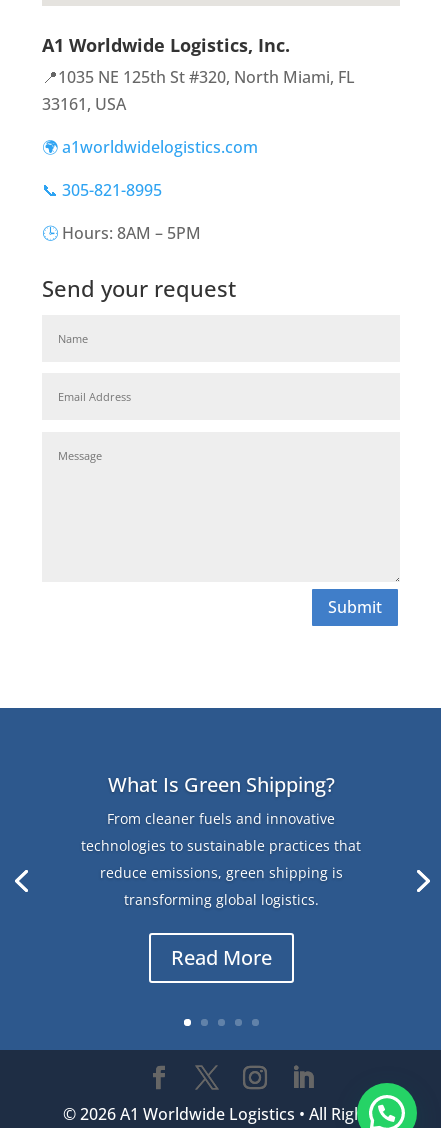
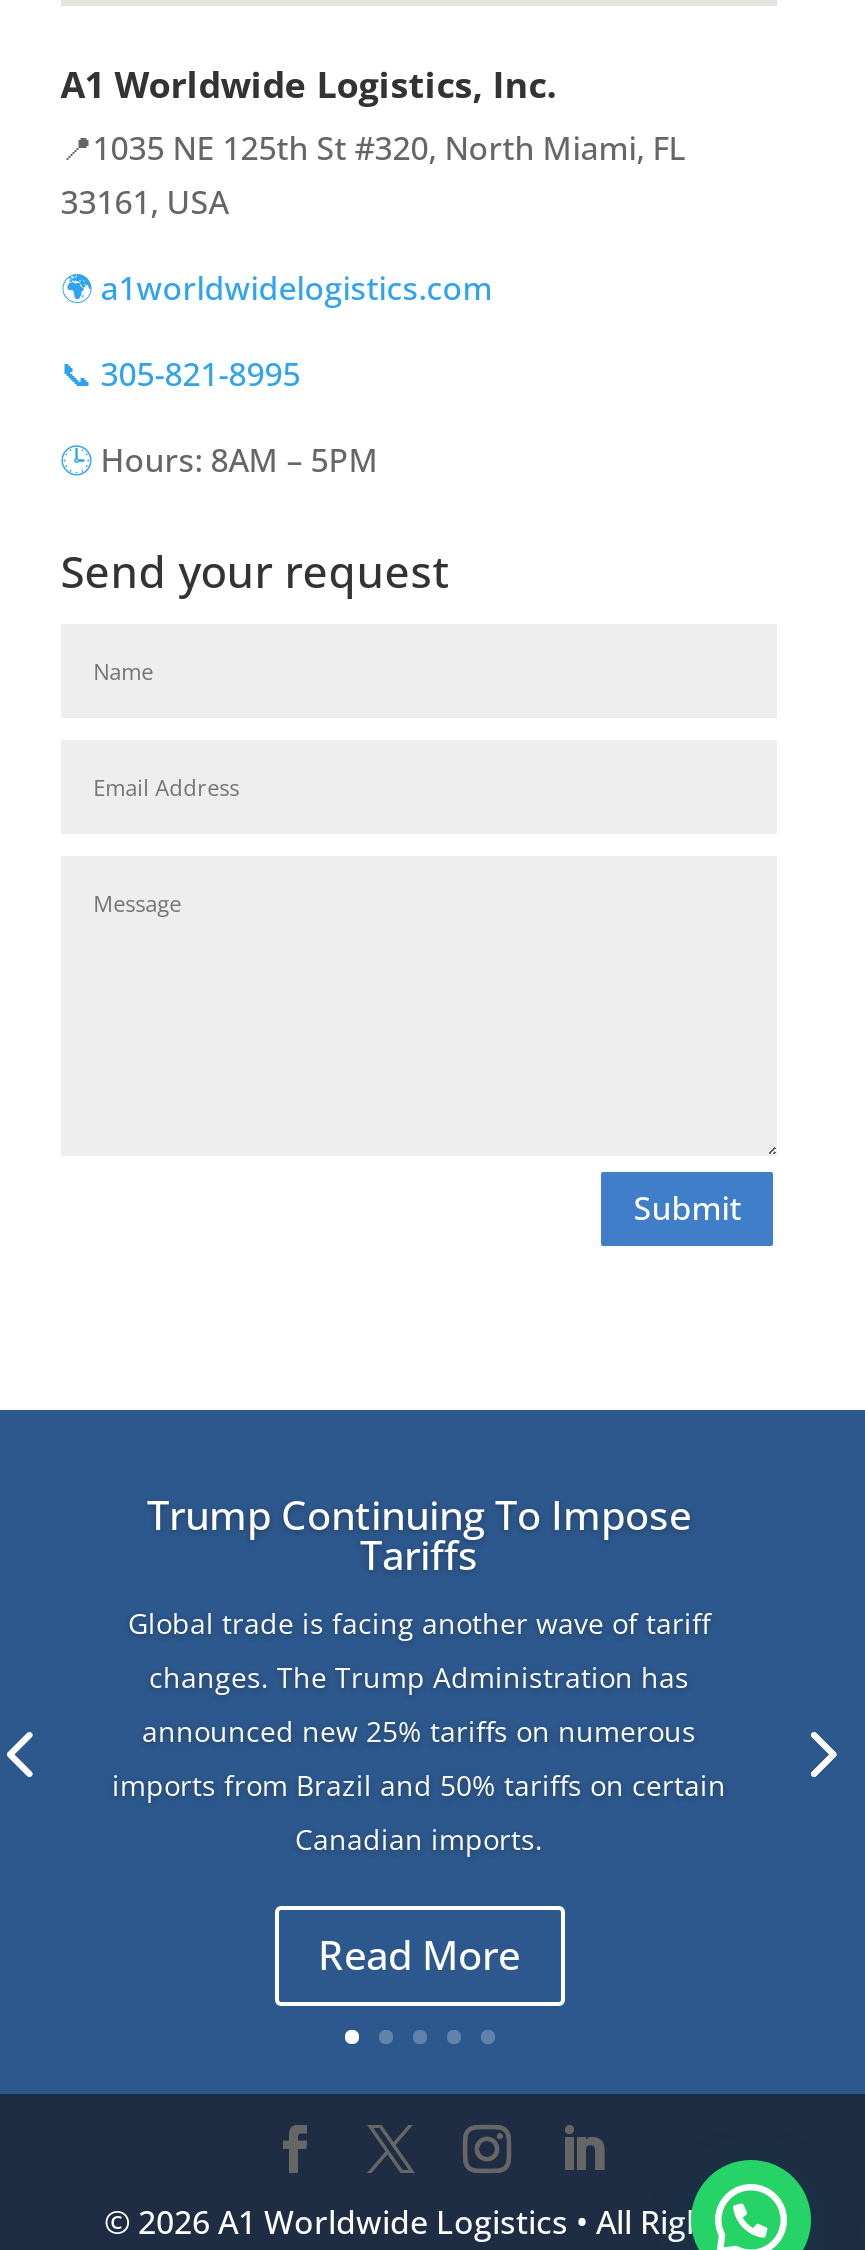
[81,771,361,909] What Is Green Shipping? | From cleaner fuels and innovative | technologies to sustainable practices that | reduce emissions, green shipping is | transforming global logistics. -> [112,1487,726,1857] Trump Continuing To Impose | Tariffs | Global trade is facing another wave of tariff | changes. The Trump Administration has | announced new 25% tariffs on numerous | imports from Brazil and 50% tariffs on certain | Canadian imports.
moved [170,944,271,971] -> [318,1927,520,1981]: Read More

